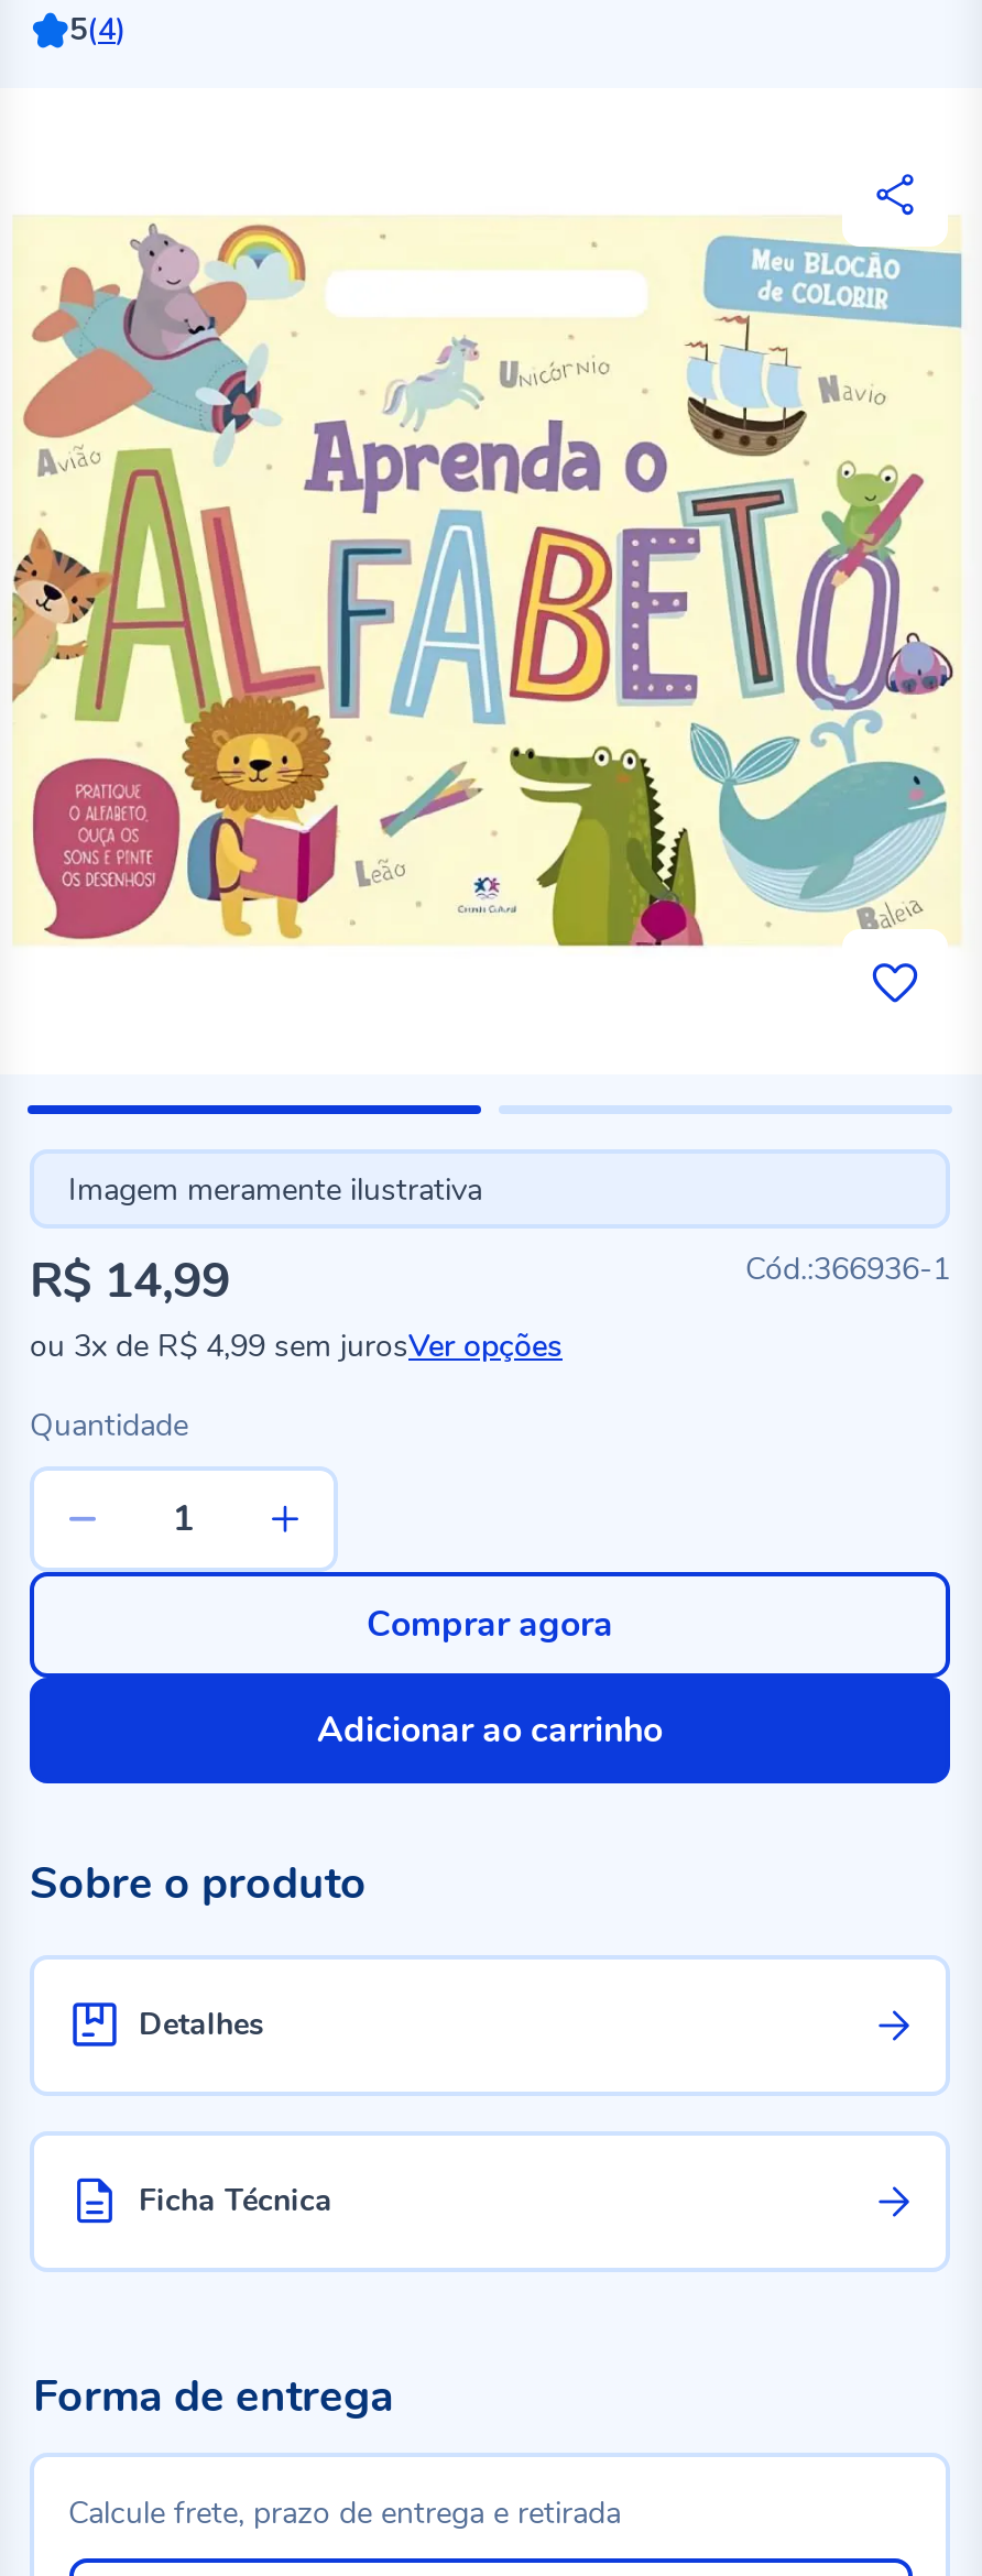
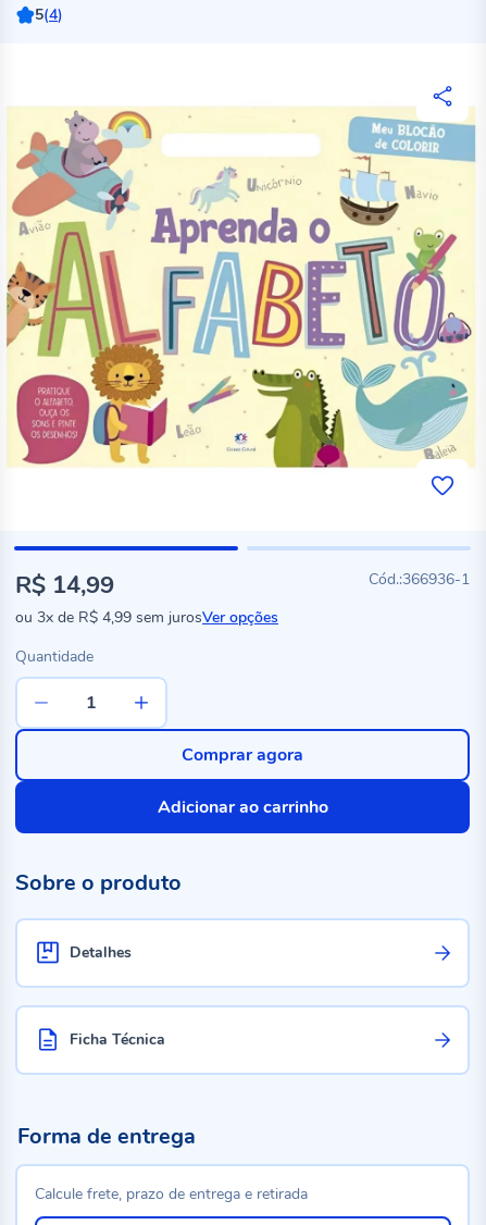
[68,1168,482,1210] Imagem meramente ilustrativa -> none

